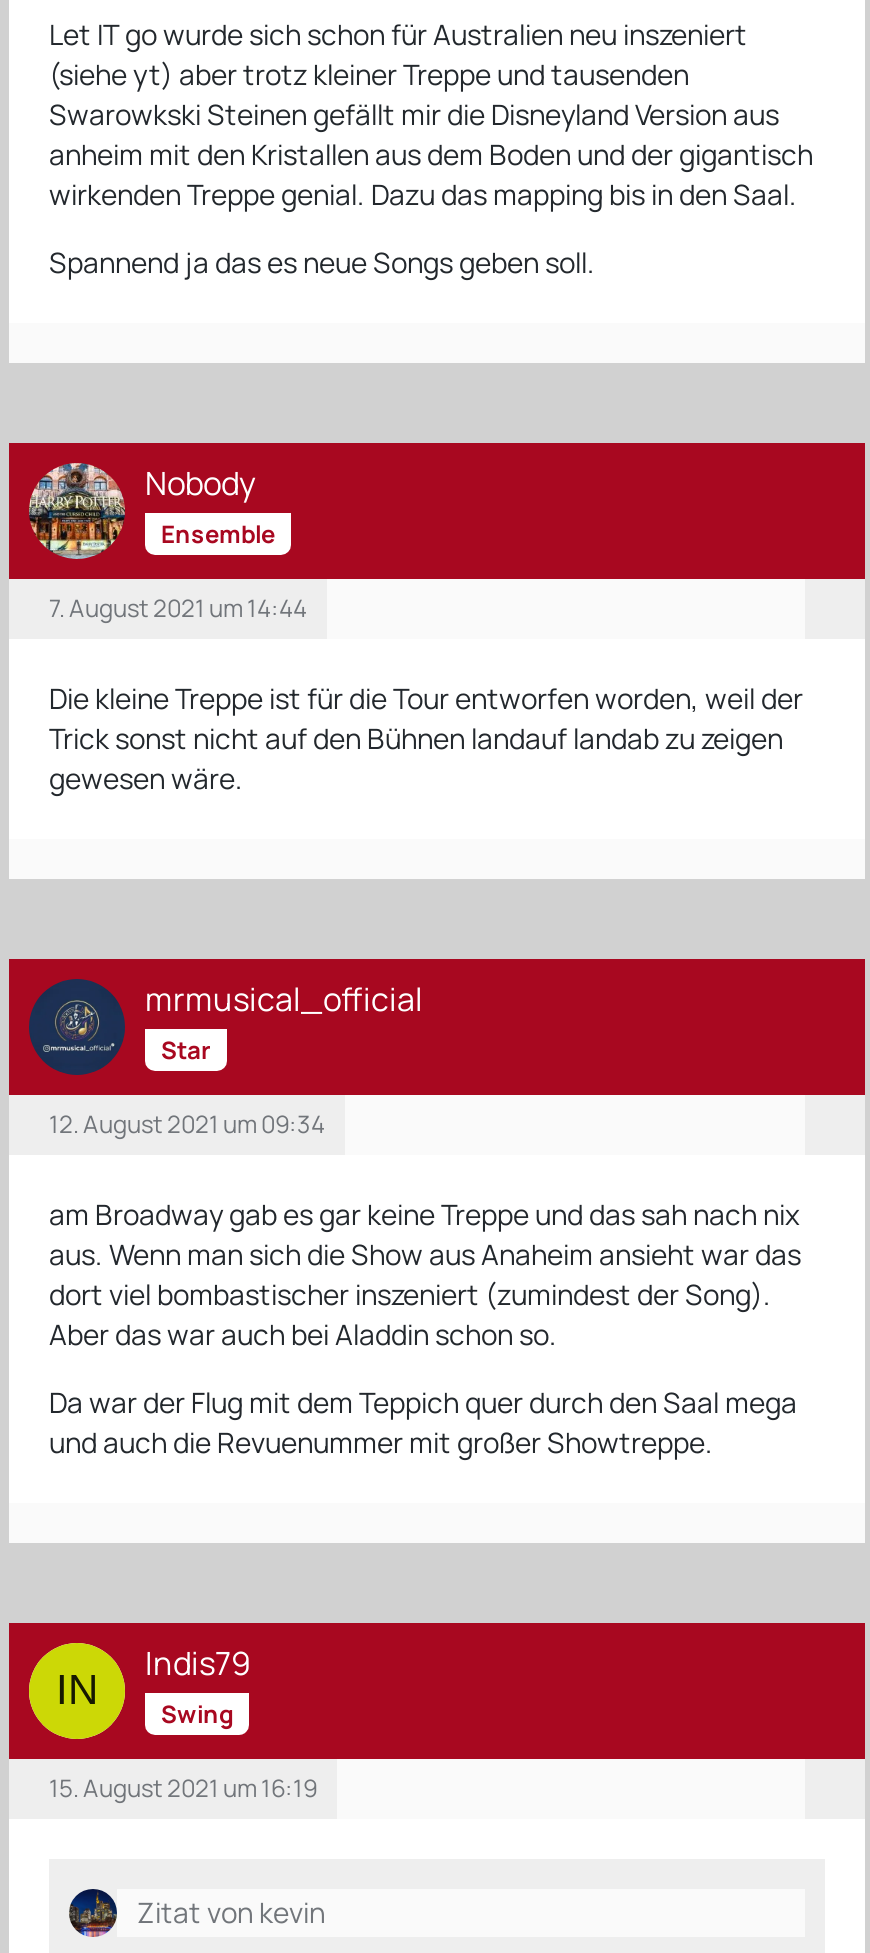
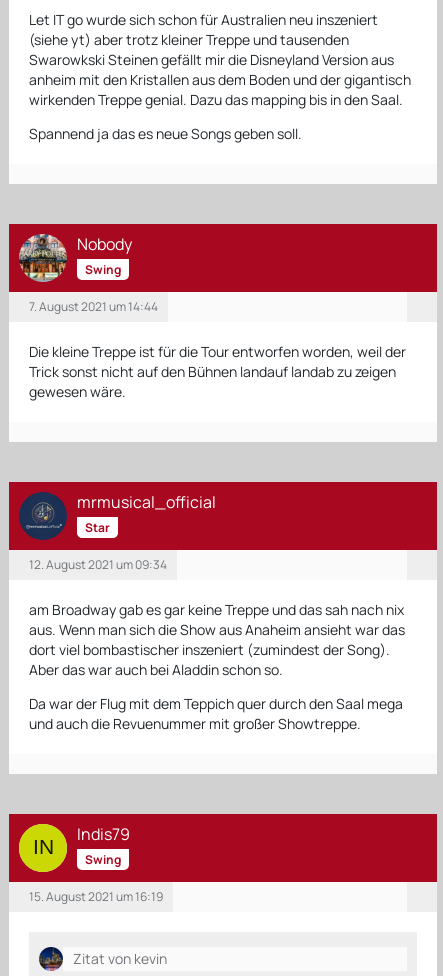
[161,518,275,552] Ensemble -> [85,261,121,278] Swing

